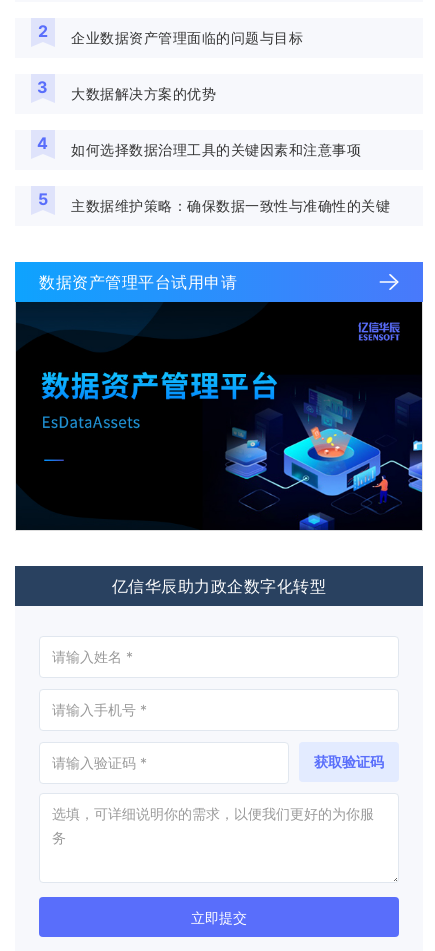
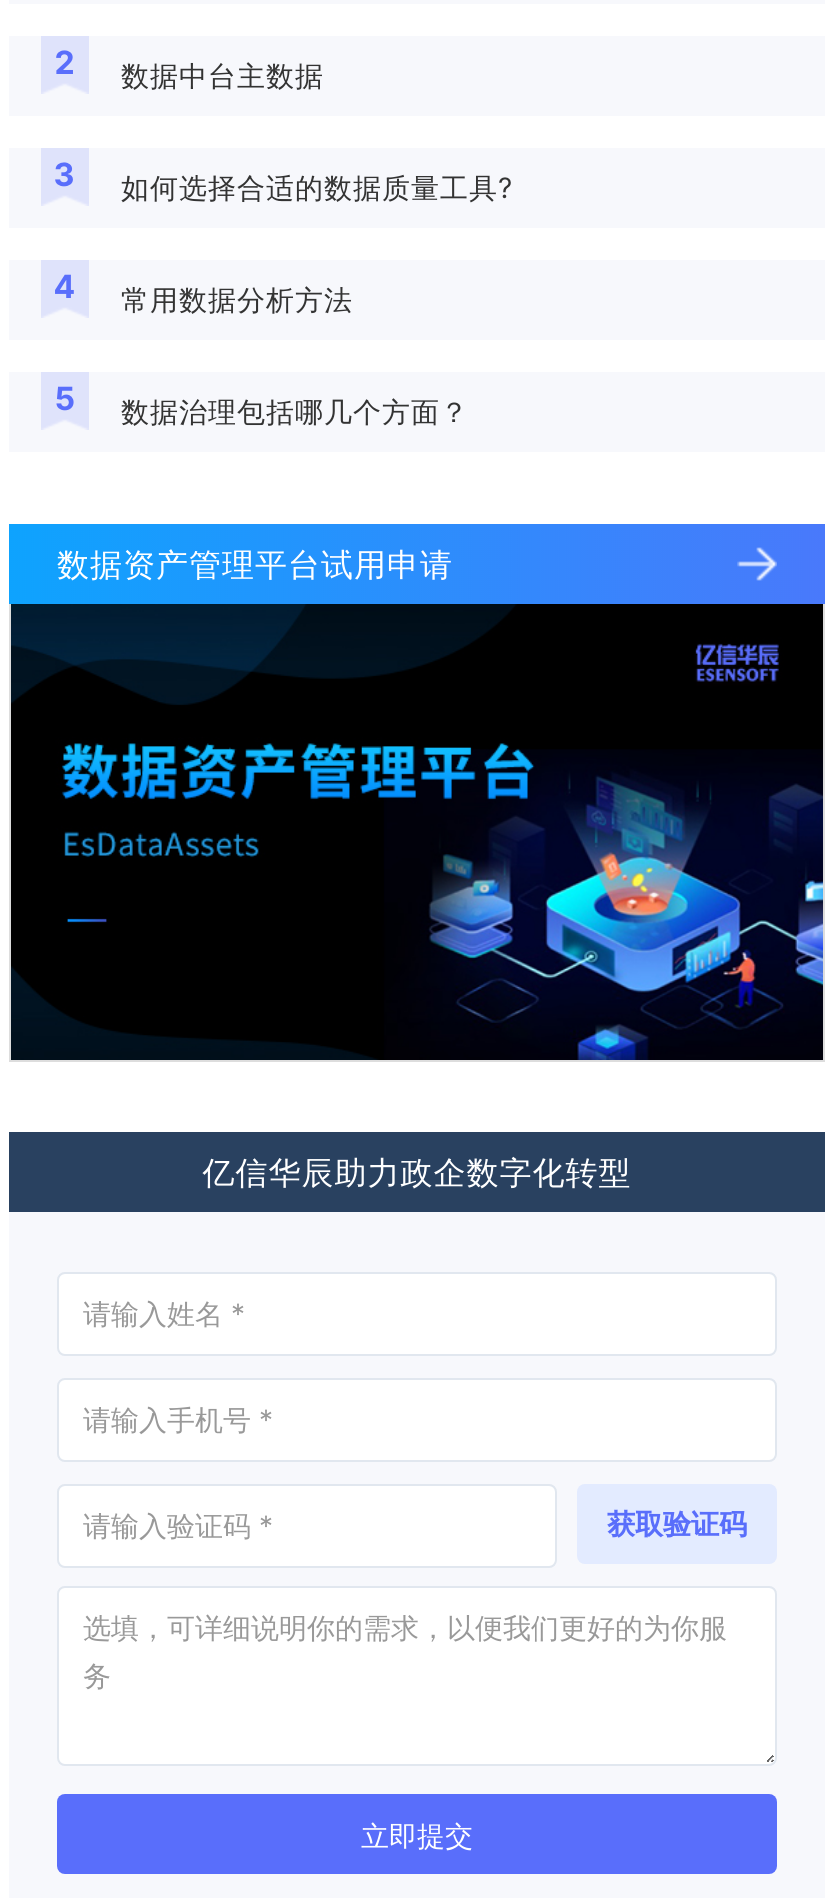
[71,29,303,46] 企业数据资产管理面临的问题与目标 -> [121,58,324,92] 数据中台主数据
[71,85,216,102] 大数据解决方案的优势 -> [121,170,513,204] 如何选择合适的数据质量工具?
[71,141,361,158] 如何选择数据治理工具的关键因素和注意事项 -> [121,282,353,316] 常用数据分析方法
[71,197,390,214] 主数据维护策略：确保数据一致性与准确性的关键 -> [121,394,469,428] 数据治理包括哪几个方面？

